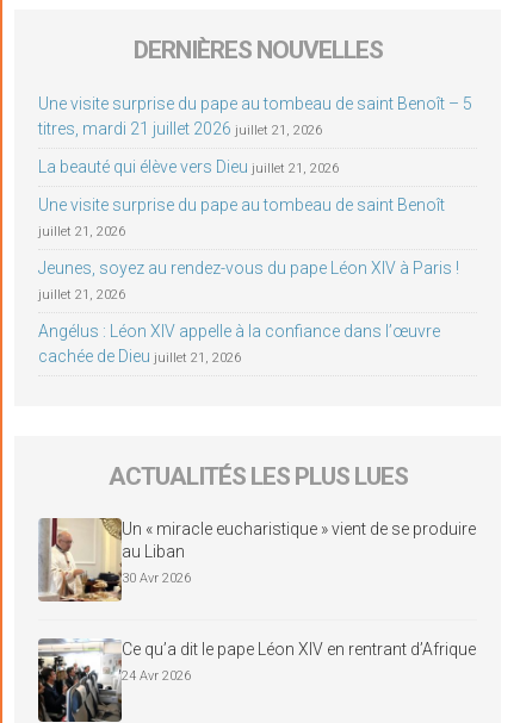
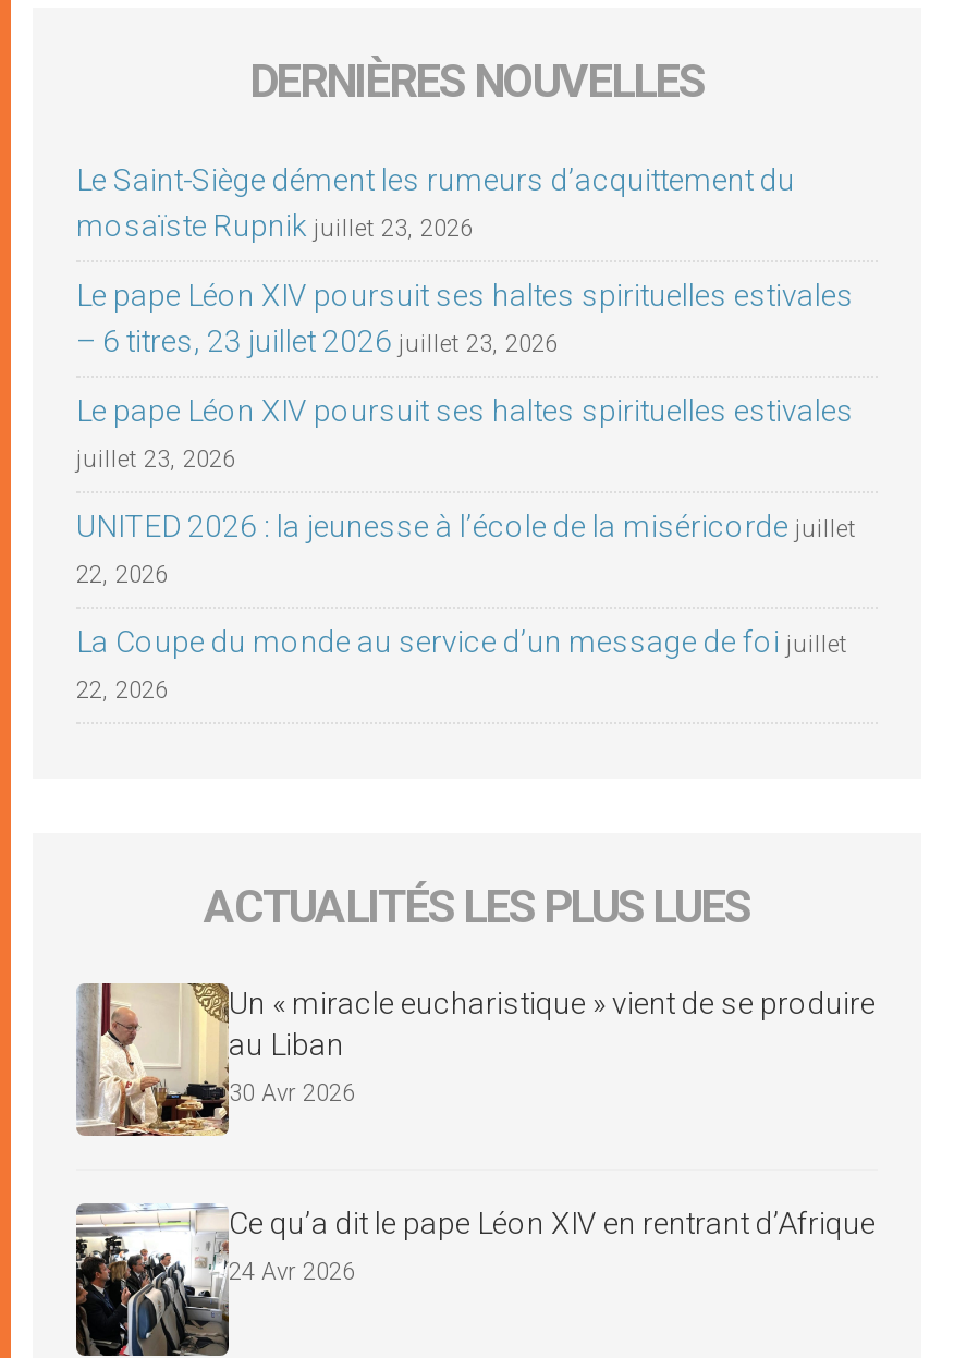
[38,94,472,365] Une visite surprise du pape au tombeau de saint Benoît – 5 | titres, mardi 21 juillet 2026 juillet 21, 2026 | La beauté qui élève vers Dieu juillet 21, 2026 | Une visite surprise du pape au tombeau de saint Benoît | juillet 21, 2026 | Jeunes, soyez au rendez-vous du pape Léon XIV à Paris ! | juillet 21, 2026 | Angélus : Léon XIV appelle à la confiance dans l’œuvre | cachée de Dieu juillet 21, 2026 -> [76,162,856,705] Le Saint-Siège dément les rumeurs d’acquittement du | mosaïste Rupnik juillet 23, 2026 | Le pape Léon XIV poursuit ses haltes spirituelles estivales | – 6 titres, 23 juillet 2026 juillet 23, 2026 | Le pape Léon XIV poursuit ses haltes spirituelles estivales | juillet 23, 2026 | UNITED 2026 : la jeunesse à l’école de la miséricorde juillet | 22, 2026 | La Coupe du monde au service d’un message de foi juillet | 22, 2026

